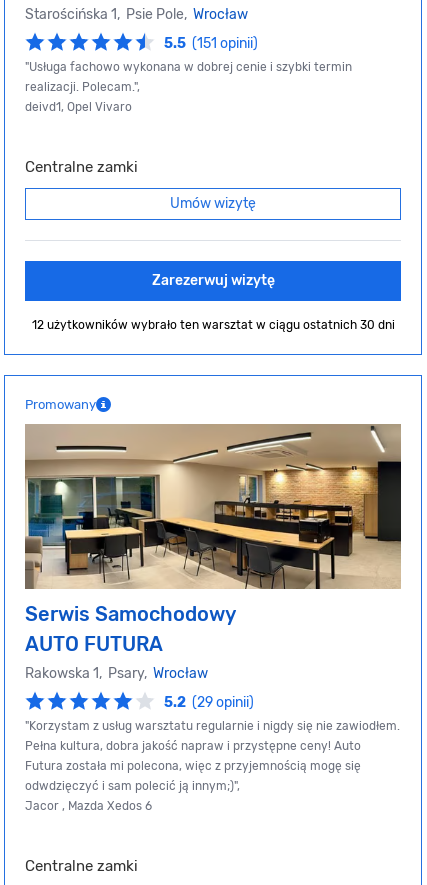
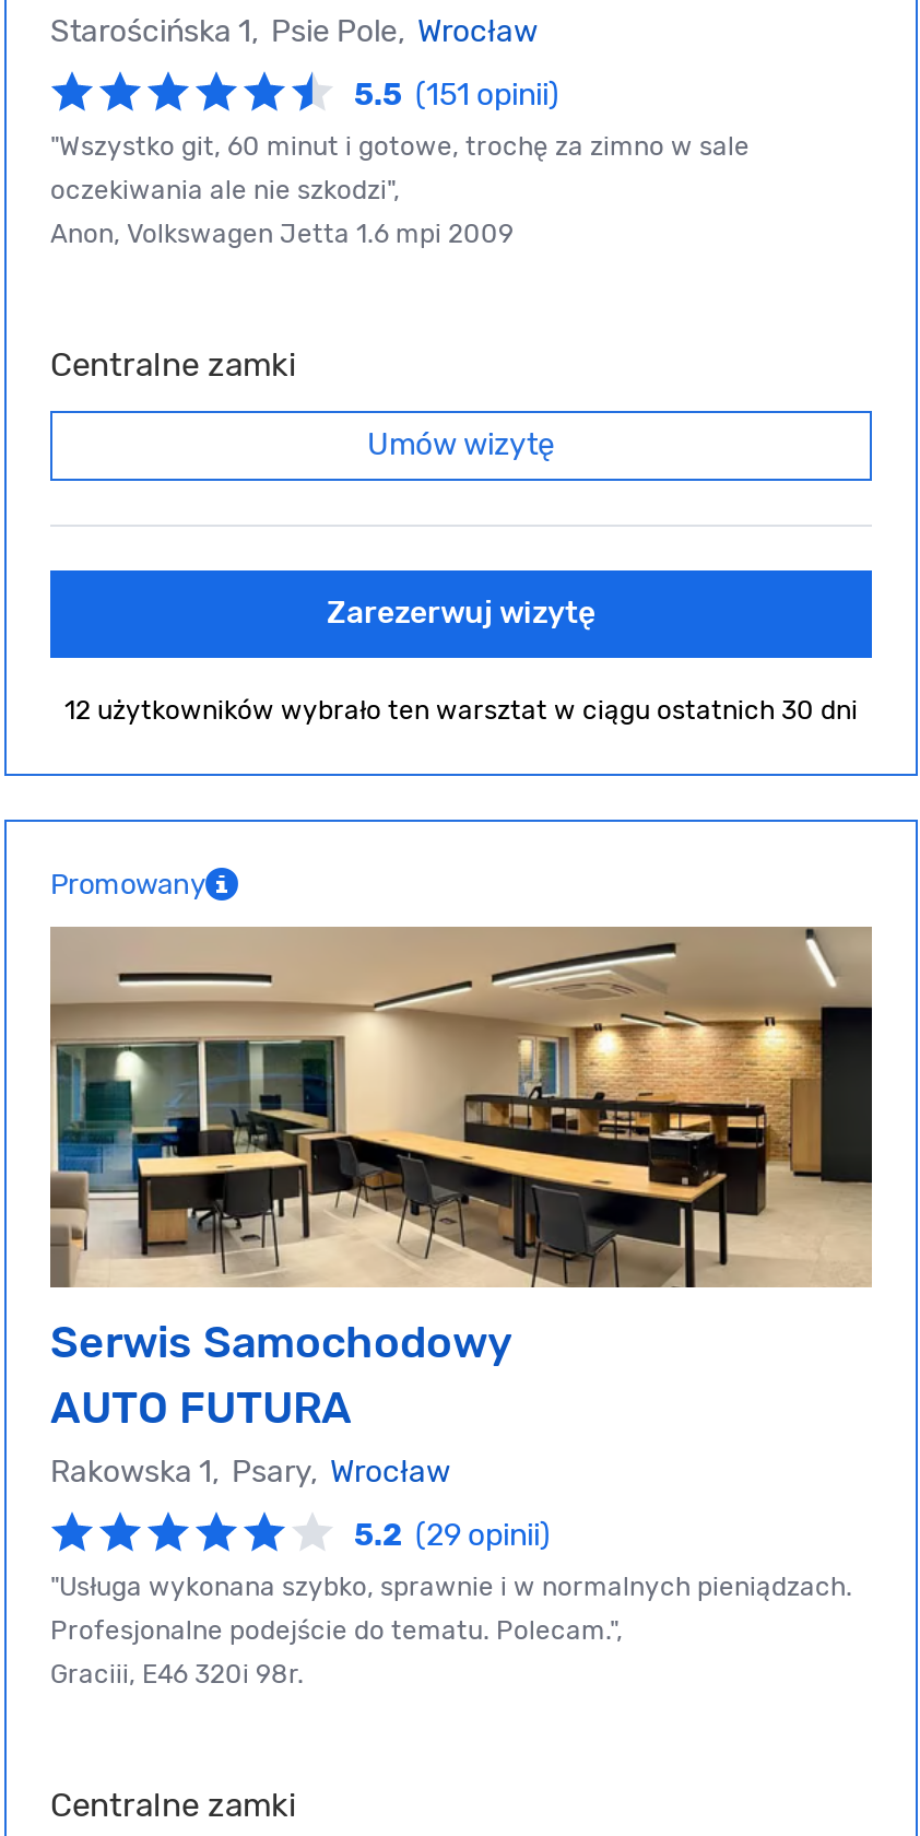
[25,60,352,114] "Usługa fachowo wykonana w dobrej cenie i szybki termin | realizacji. Polecam.", | deivd1, Opel Vivaro -> [50,130,750,249] "Wszystko git, 60 minut i gotowe, trochę za zimno w sale | oczekiwania ale nie szkodzi", | Anon, Volkswagen Jetta 1.6 mpi 2009
[25,719,400,813] "Korzystam z usług warsztatu regularnie i nigdy się nie zawiodłem. | Pełna kultura, dobra jakość napraw i przystępne ceny! Auto | Futura została mi polecona, więc z przyjemnością mogę się | odwdzięczyć i sam polecić ją innym;)", | Jacor , Mazda Xedos 6 -> [50,1571,852,1689] "Usługa wykonana szybko, sprawnie i w normalnych pieniądzach. | Profesjonalne podejście do tematu. Polecam.", | Graciii, E46 320i 98r.

